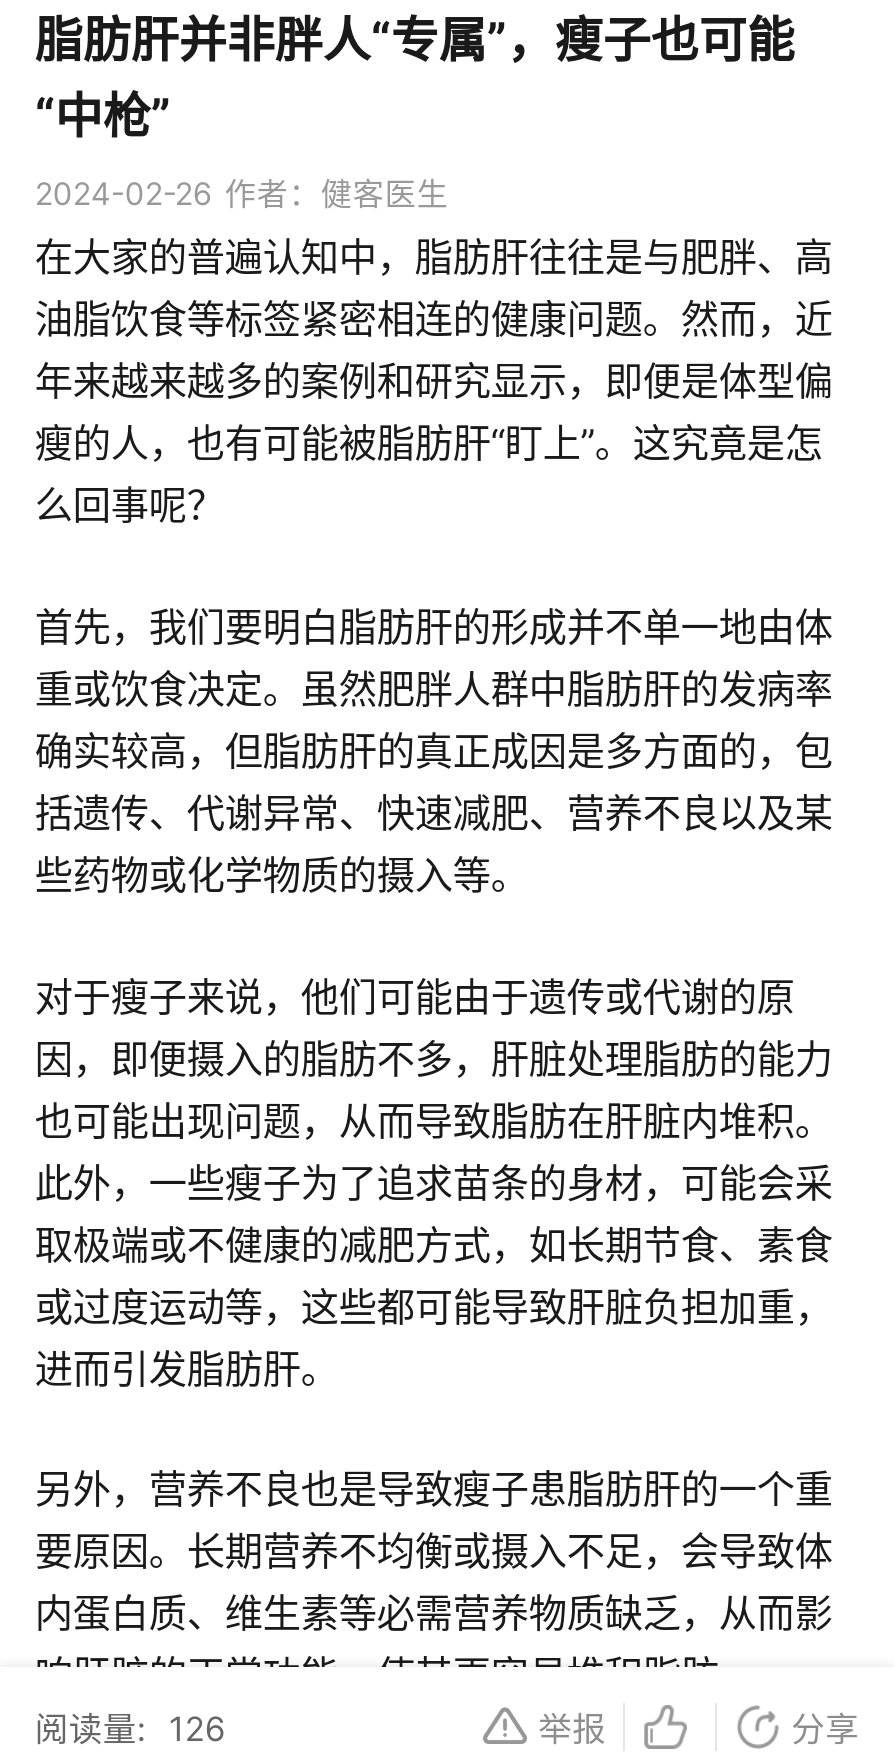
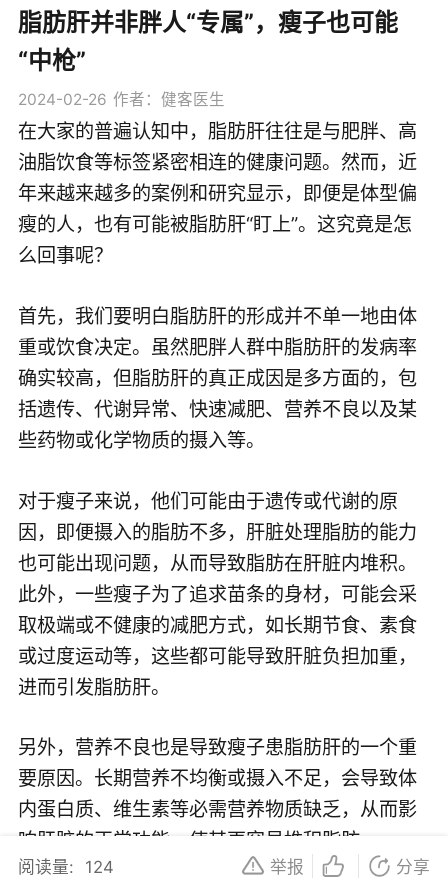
[35,1709,225,1749] 阅读量: 126 -> [18,857,114,877] 阅读量: 124

